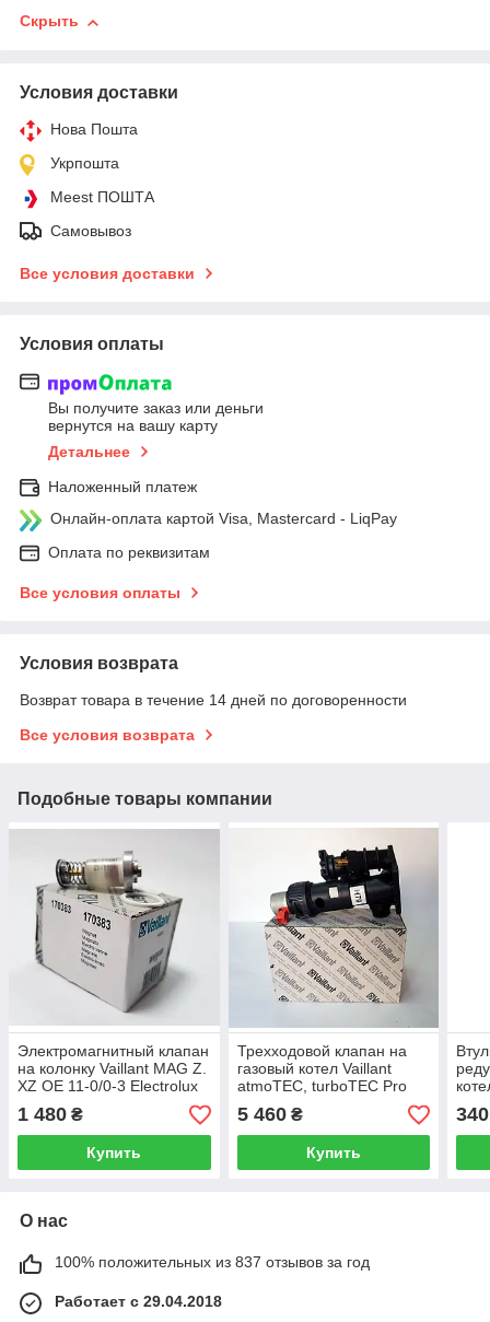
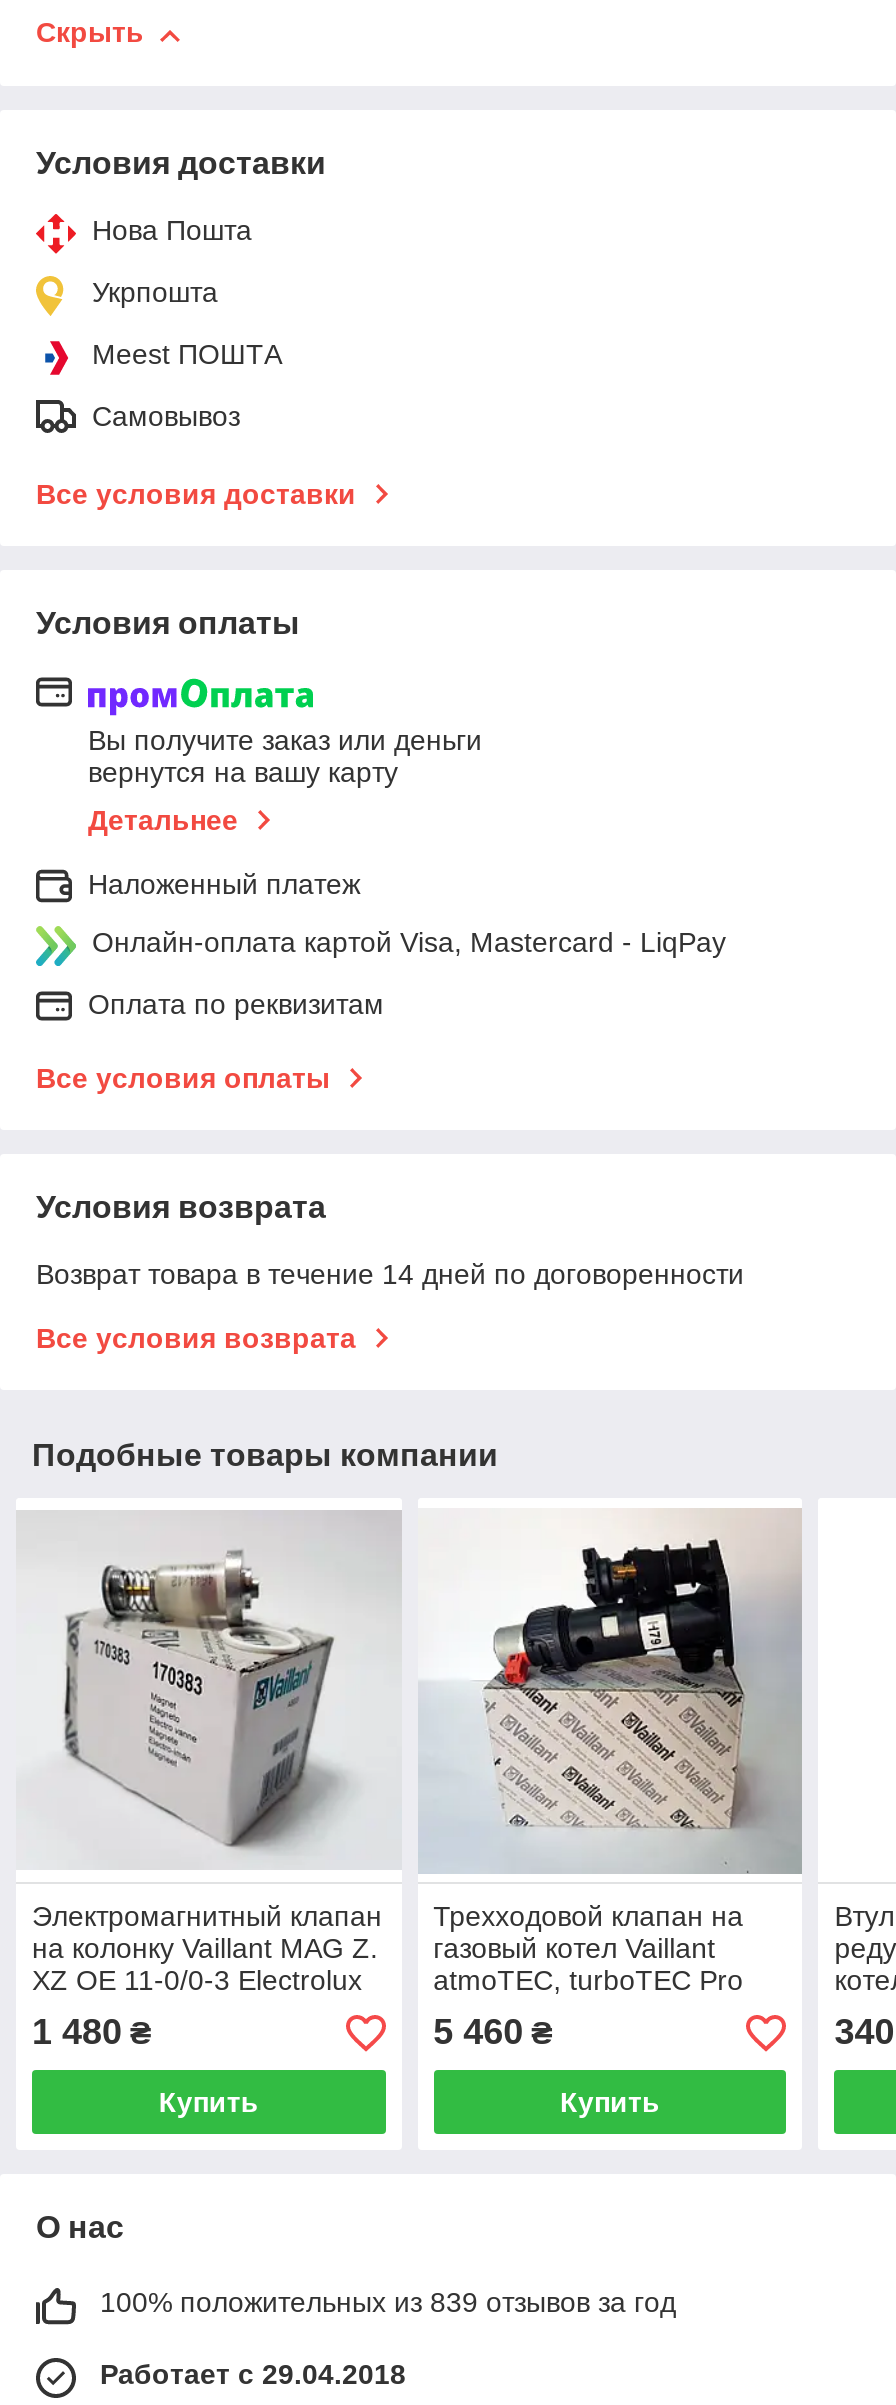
[55,1254,370,1271] 100% положительных из 837 отзывов за год -> [100,2287,676,2319] 100% положительных из 839 отзывов за год

